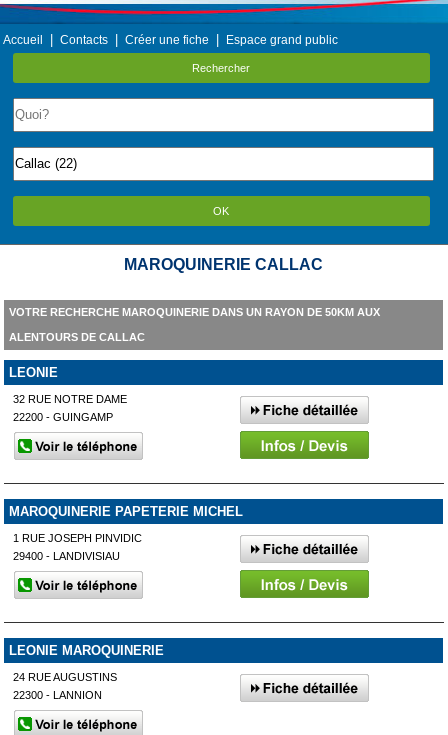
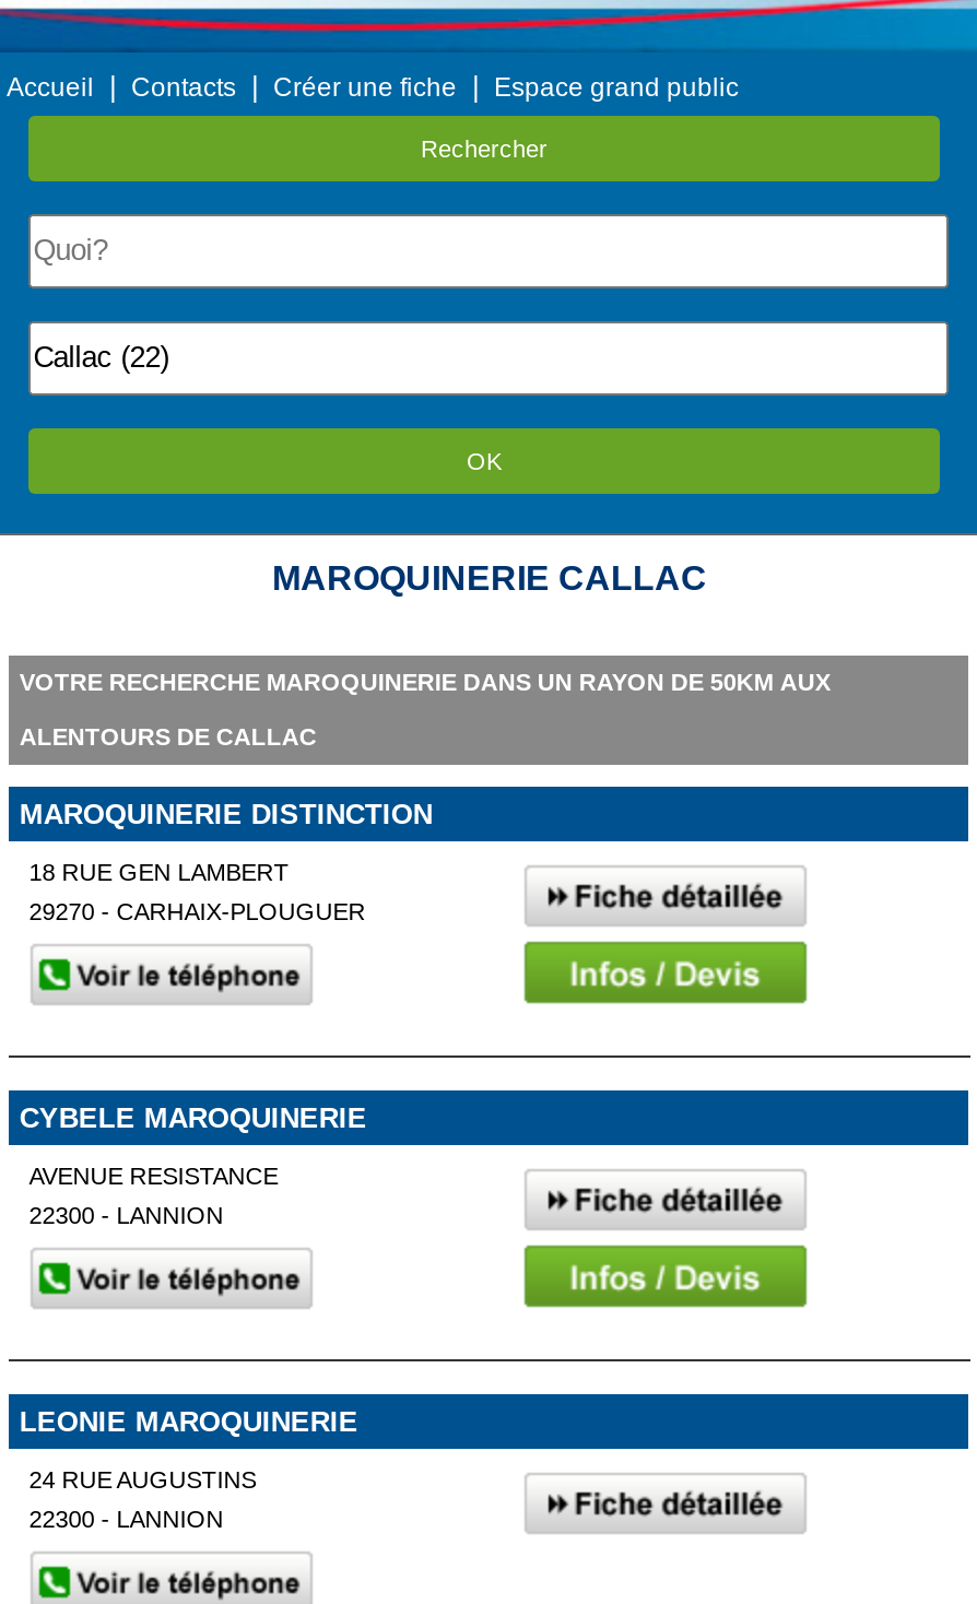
[9,365,58,380] LEONIE -> [19,798,432,830] MAROQUINERIE DISTINCTION
[13,393,127,405] 32 RUE NOTRE DAME -> [29,859,289,885] 18 RUE GEN LAMBERT
[13,411,113,423] 22200 - GUINGAMP -> [29,898,365,924] 29270 - CARHAIX-PLOUGUER
[9,504,243,519] MAROQUINERIE PAPETERIE MICHEL -> [19,1101,367,1134] CYBELE MAROQUINERIE
[13,532,142,544] 1 RUE JOSEPH PINVIDIC -> [29,1162,278,1188] AVENUE RESISTANCE
[13,550,120,562] 29400 - LANDIVISIAU -> [29,1201,223,1228] 22300 - LANNION

